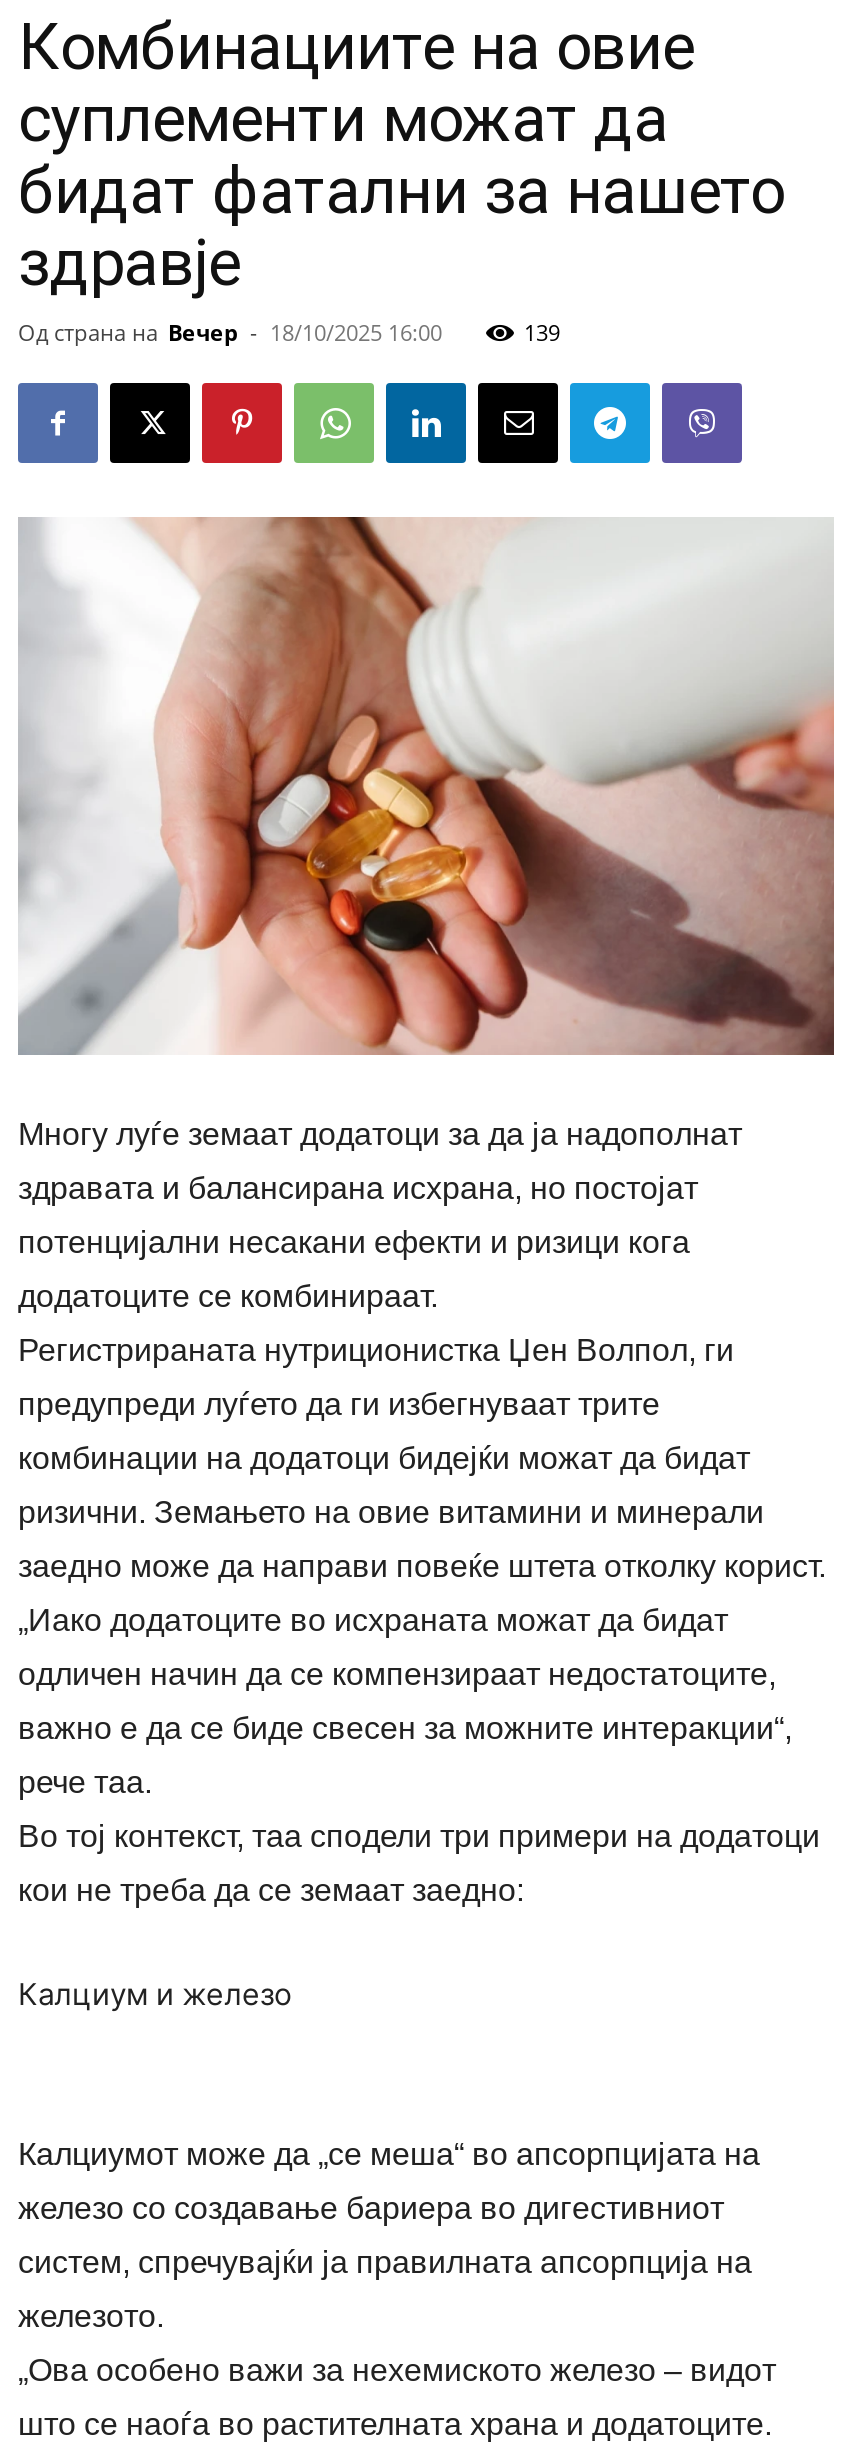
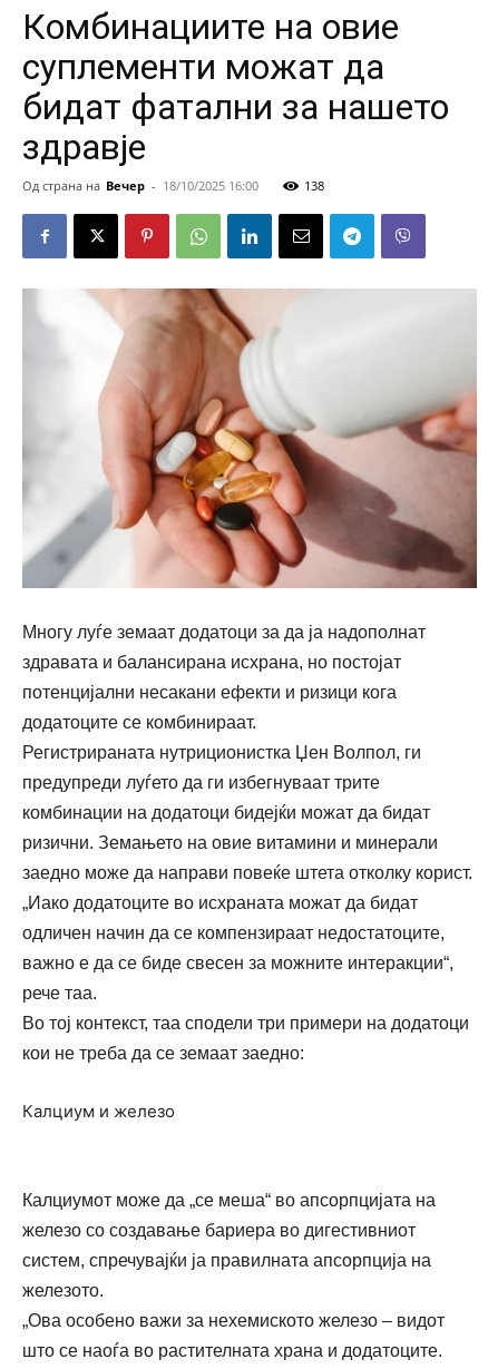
[524,317,560,347] 139 -> [304,177,324,194] 138

